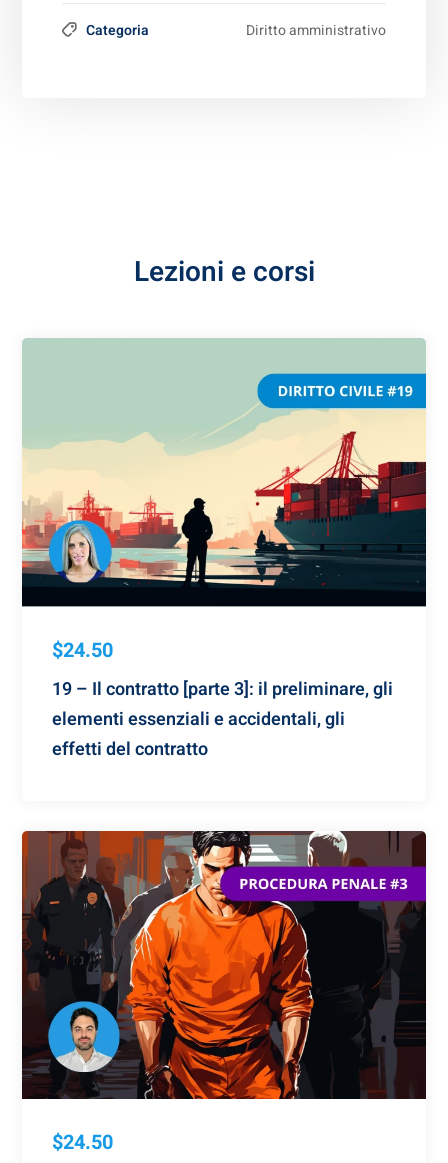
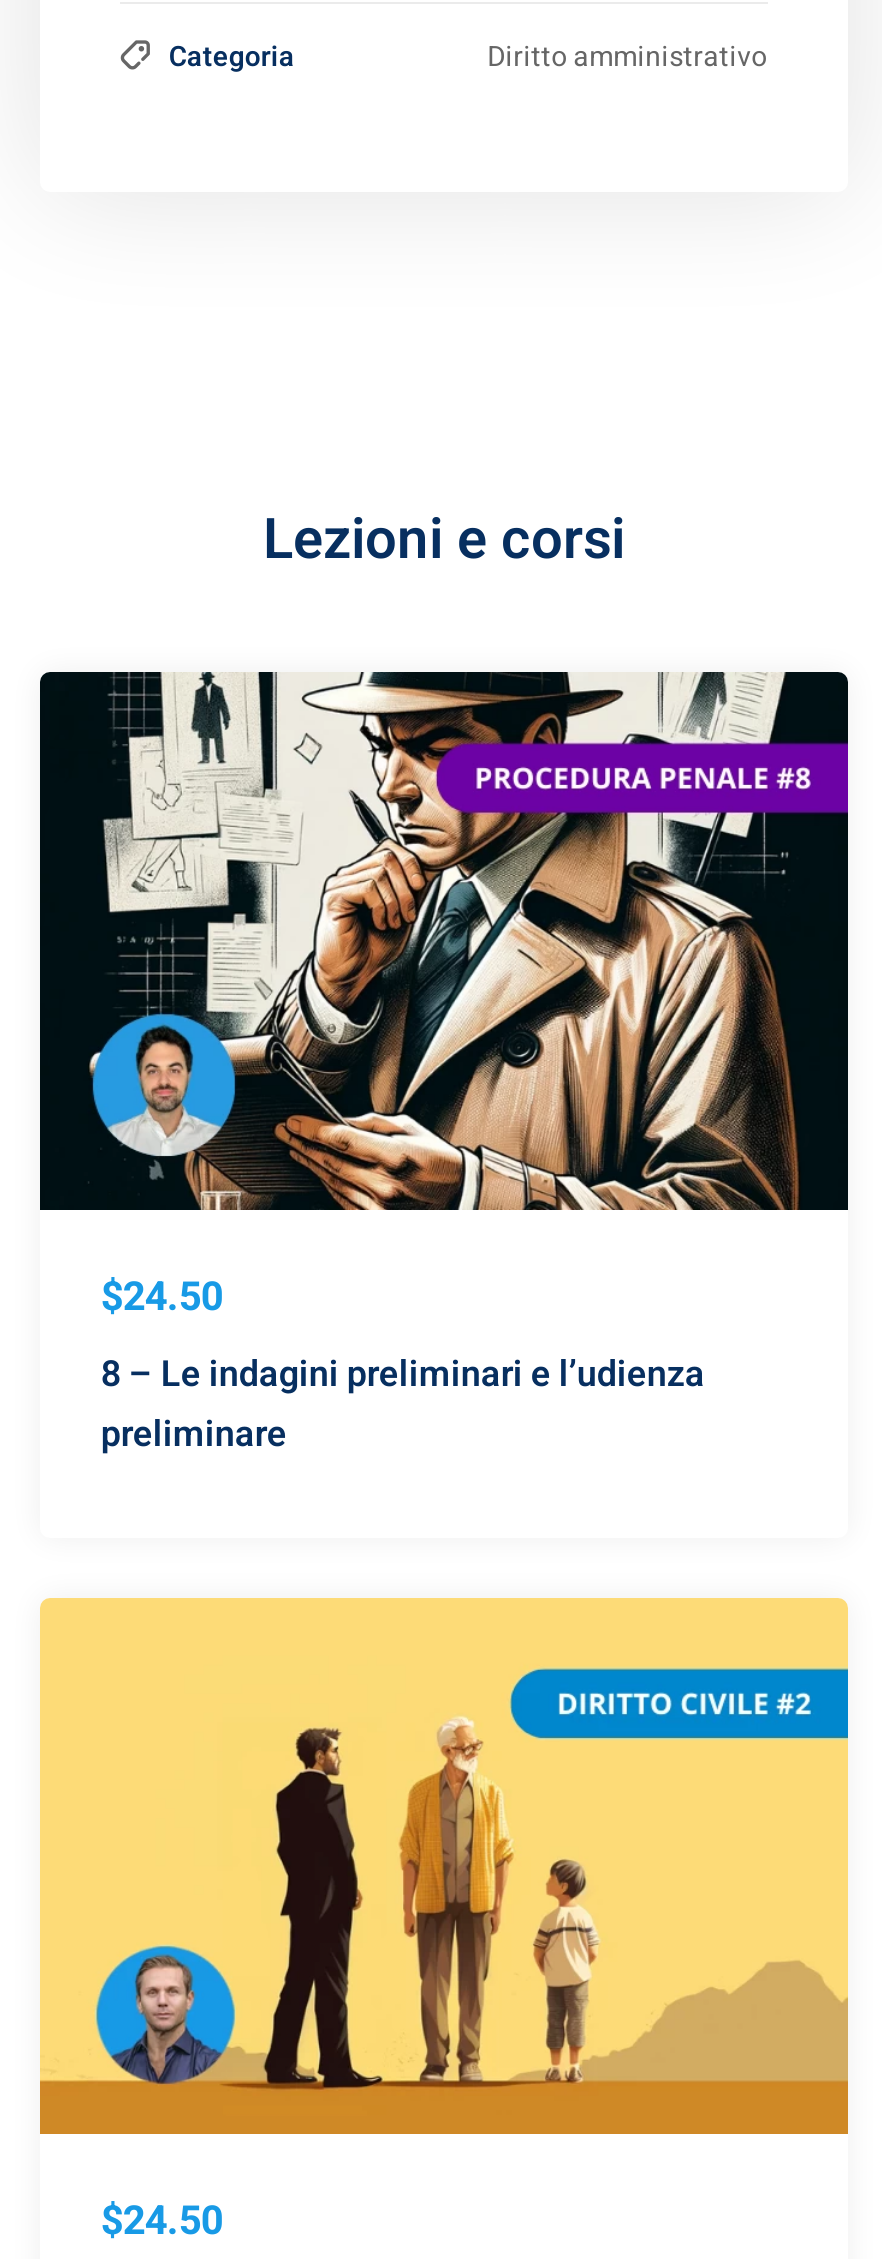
[21,338,427,608] [image] -> [38,670,850,1212] [image]
[52,676,393,763] 19 – Il contratto [parte 3]: il preliminare, gli | elementi essenziali e accidentali, gli | effetti del contratto -> [101,1347,705,1461] 8 – Le indagini preliminari e l’udienza | preliminare
[21,830,427,1100] [image] -> [38,1596,850,2136] [image]

